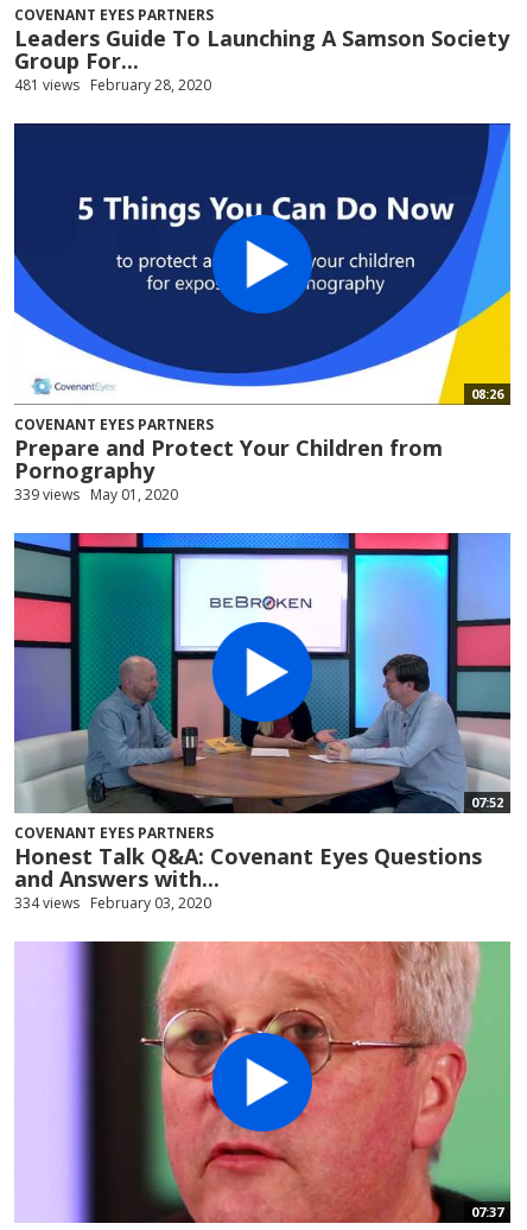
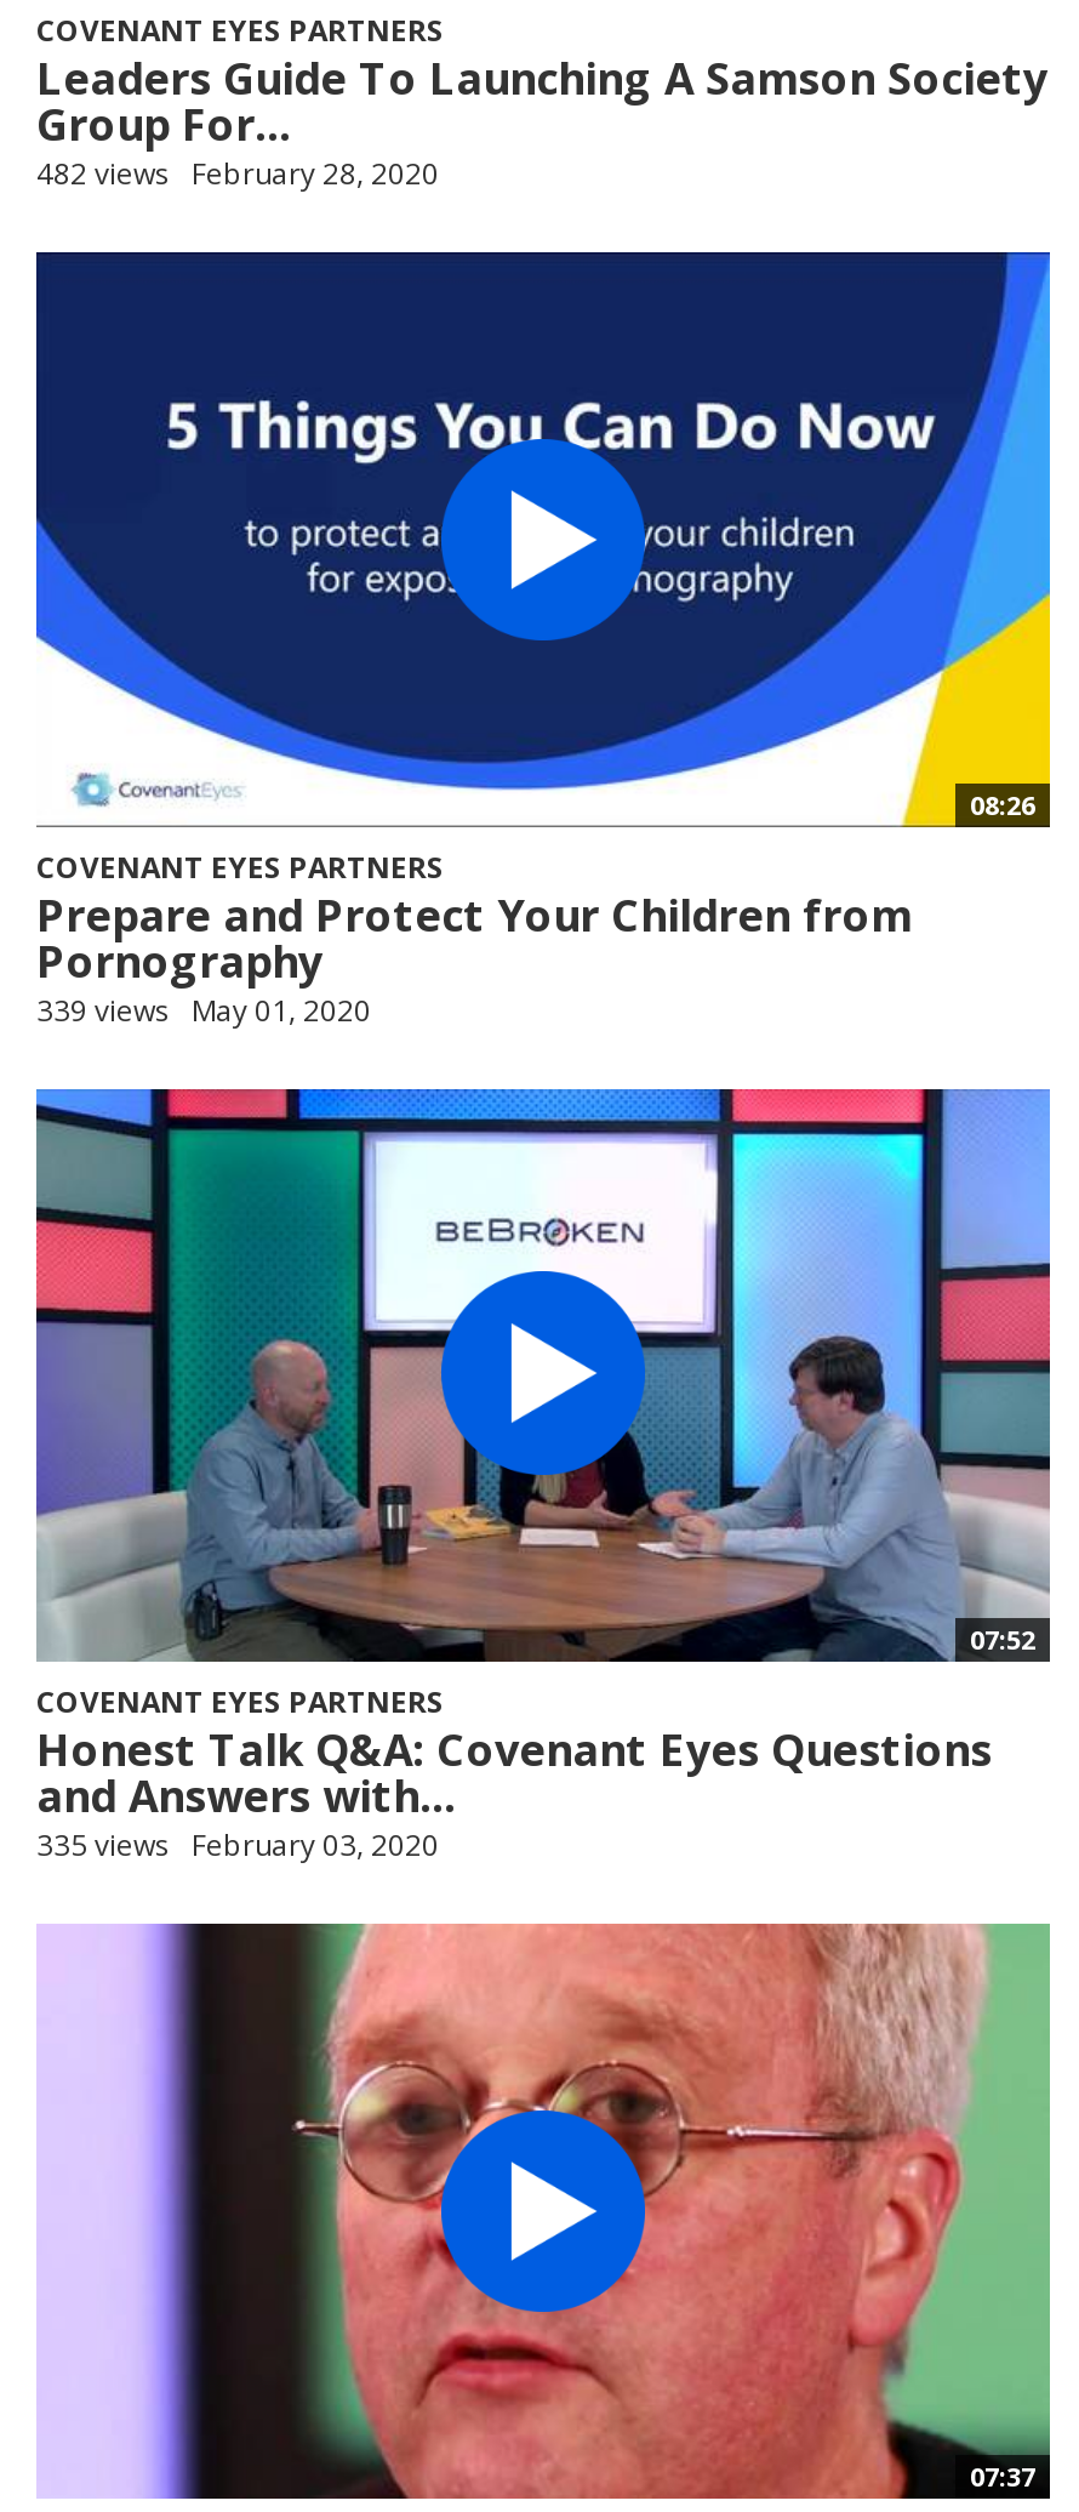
[14,74,211,95] 481 views February 28, 2020 -> [36,152,439,193] 482 views February 28, 2020
[14,893,211,913] 334 views February 03, 2020 -> [36,1825,439,1866] 335 views February 03, 2020

